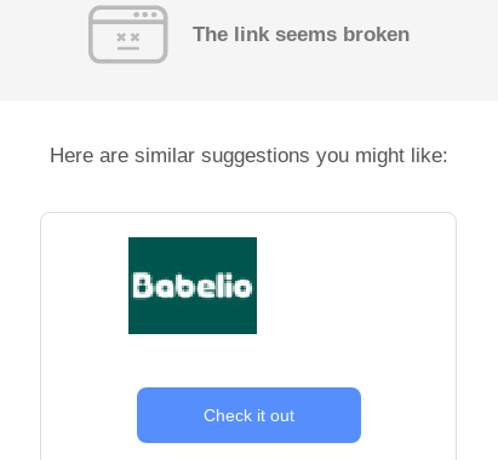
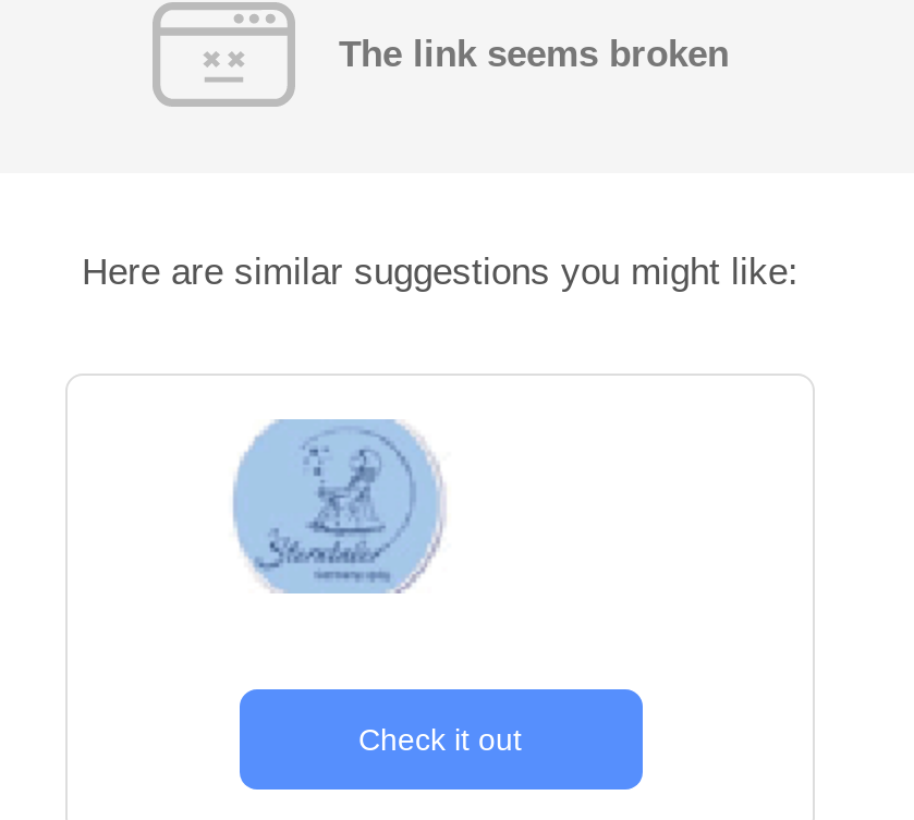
[127,236,258,335] [image] -> [224,419,455,593] [image]

